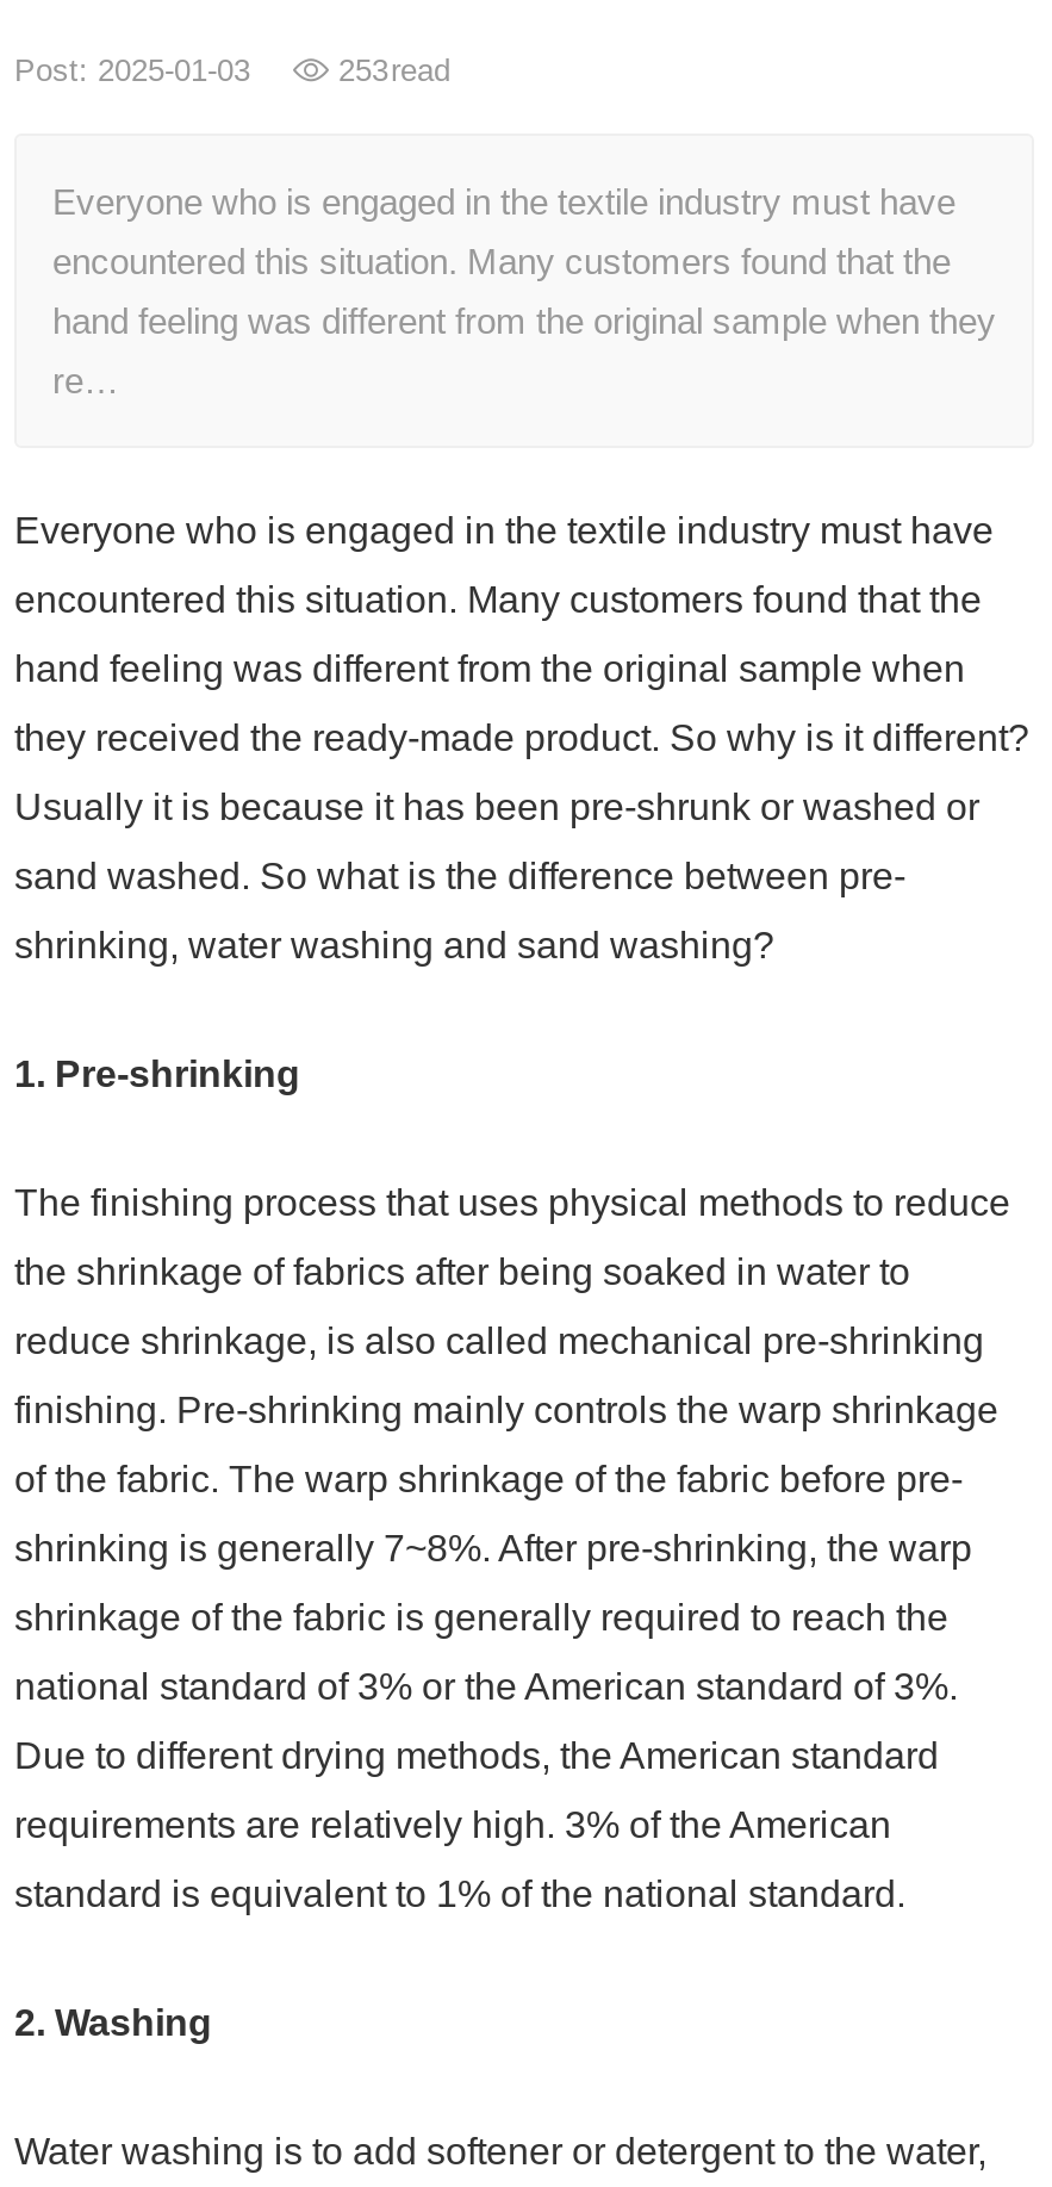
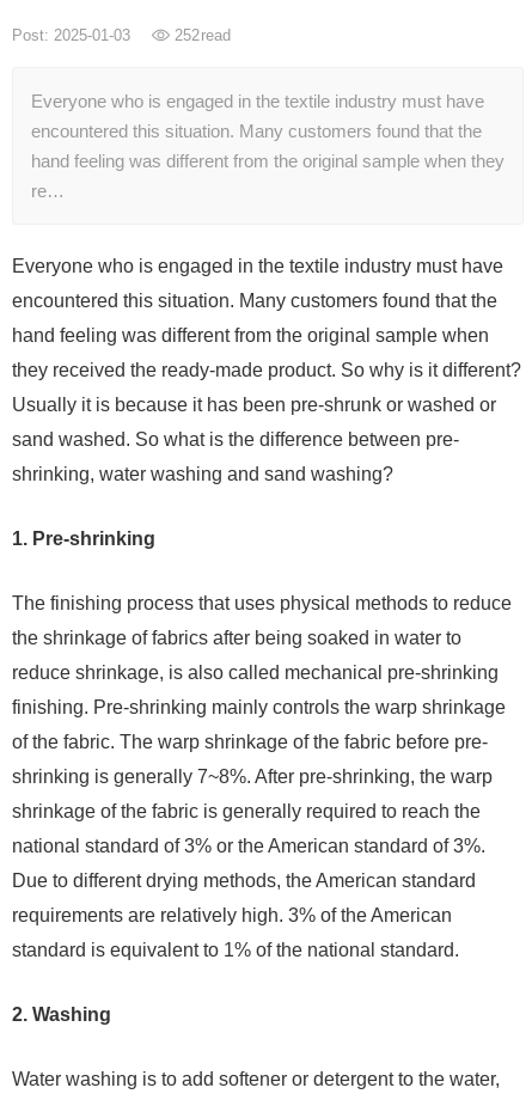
[14,52,450,88] Post: 2025-01-03 253read -> [12,26,231,44] Post: 2025-01-03 252read

